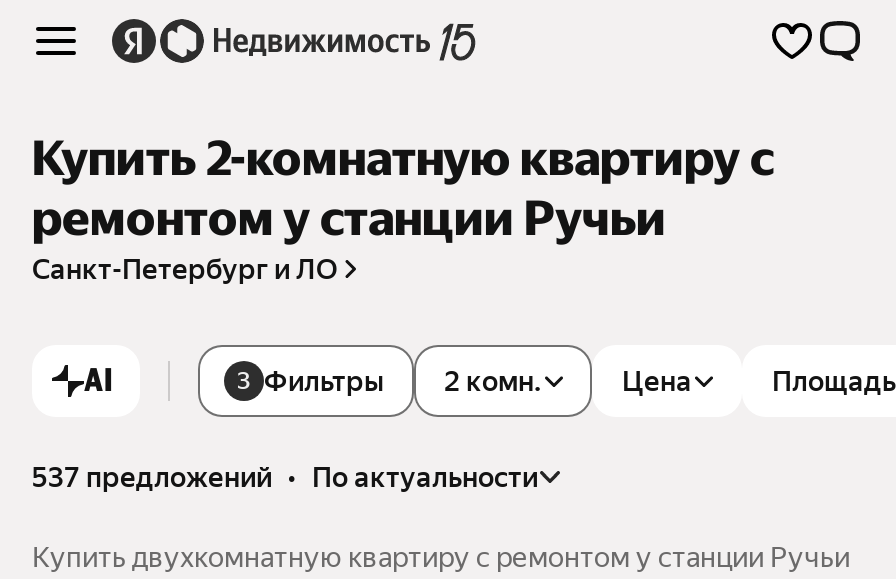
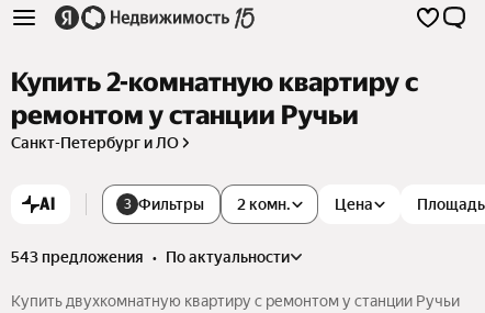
[32,461,538,493] 537 предложений • по актуальности -> [11,248,290,266] 543 предложения • по актуальности

